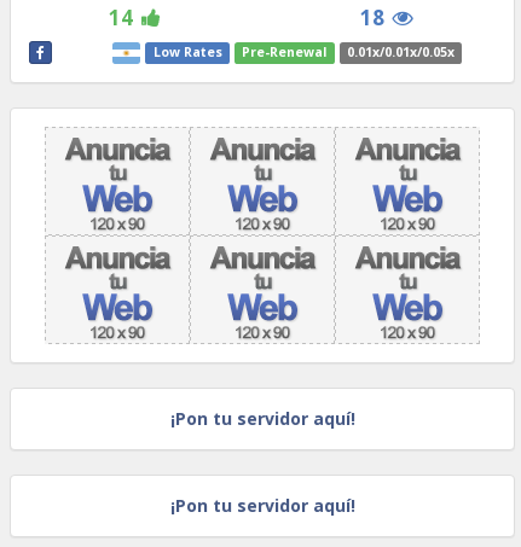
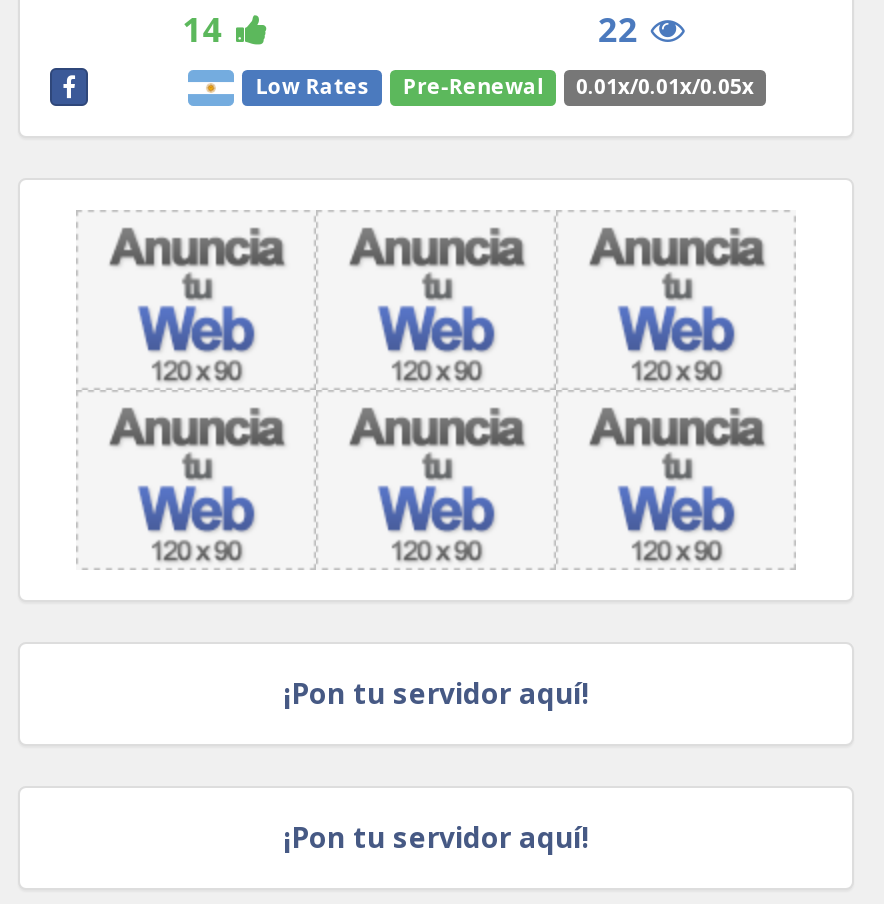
[360,4,389,32] 18 -> [598,7,646,53] 22

